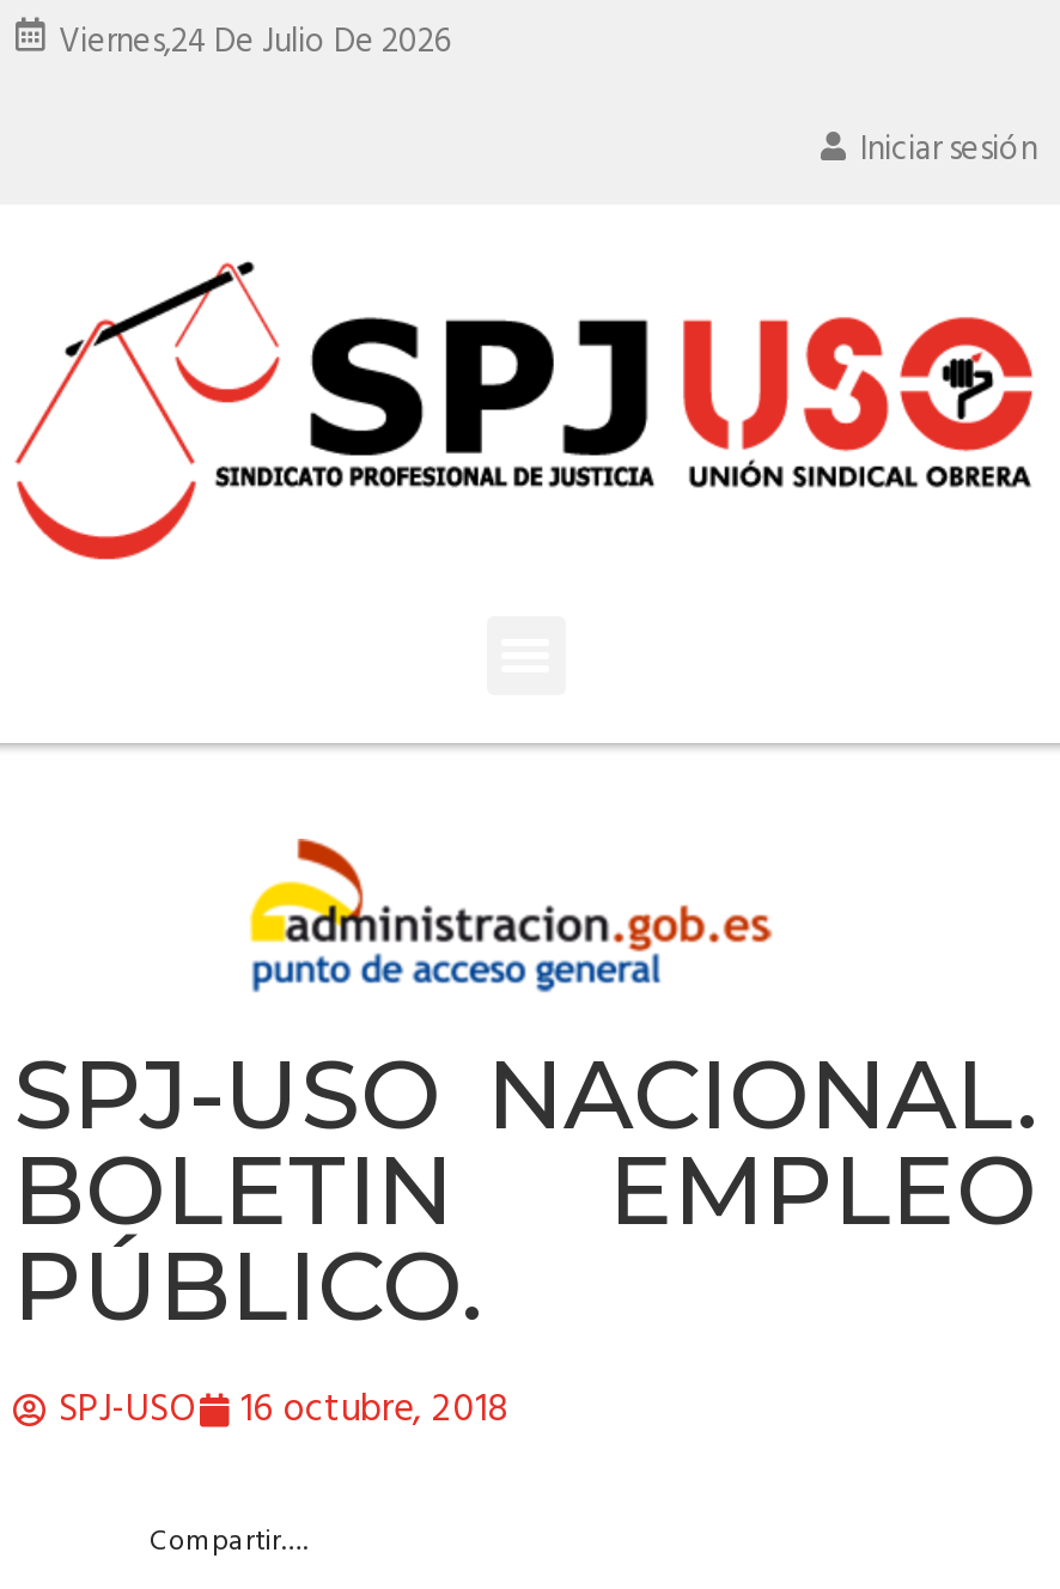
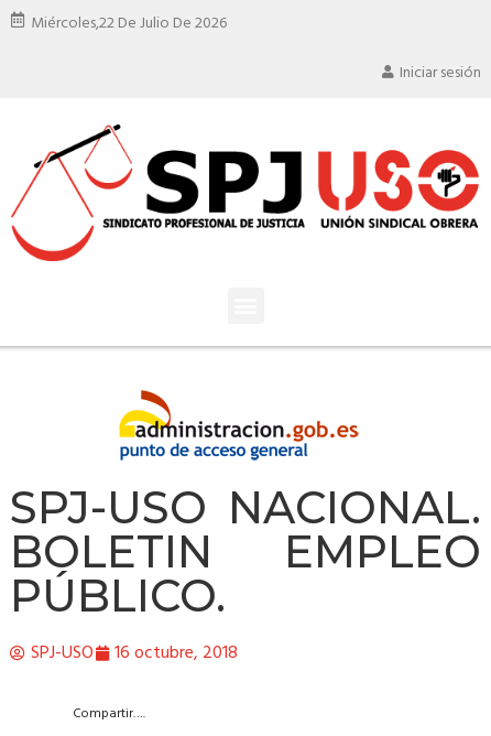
[59,14,451,69] Viernes,24 De Julio De 2026 -> [31,10,227,36] Miércoles,22 De Julio De 2026

